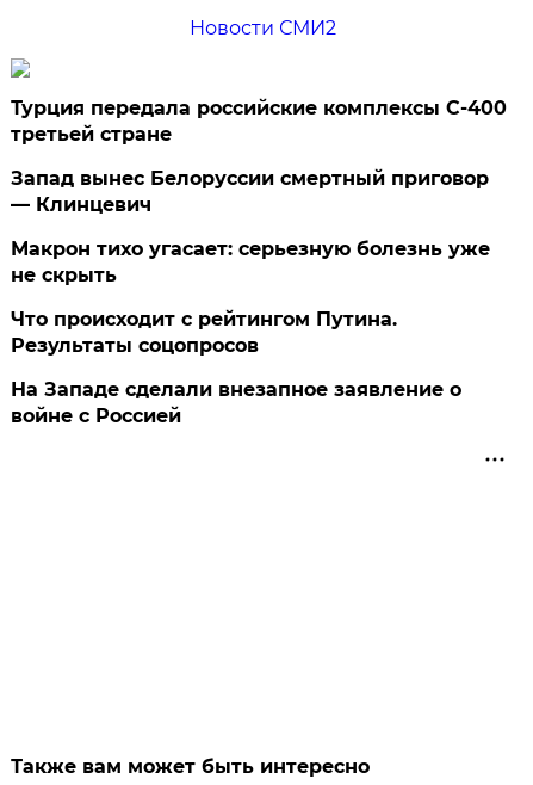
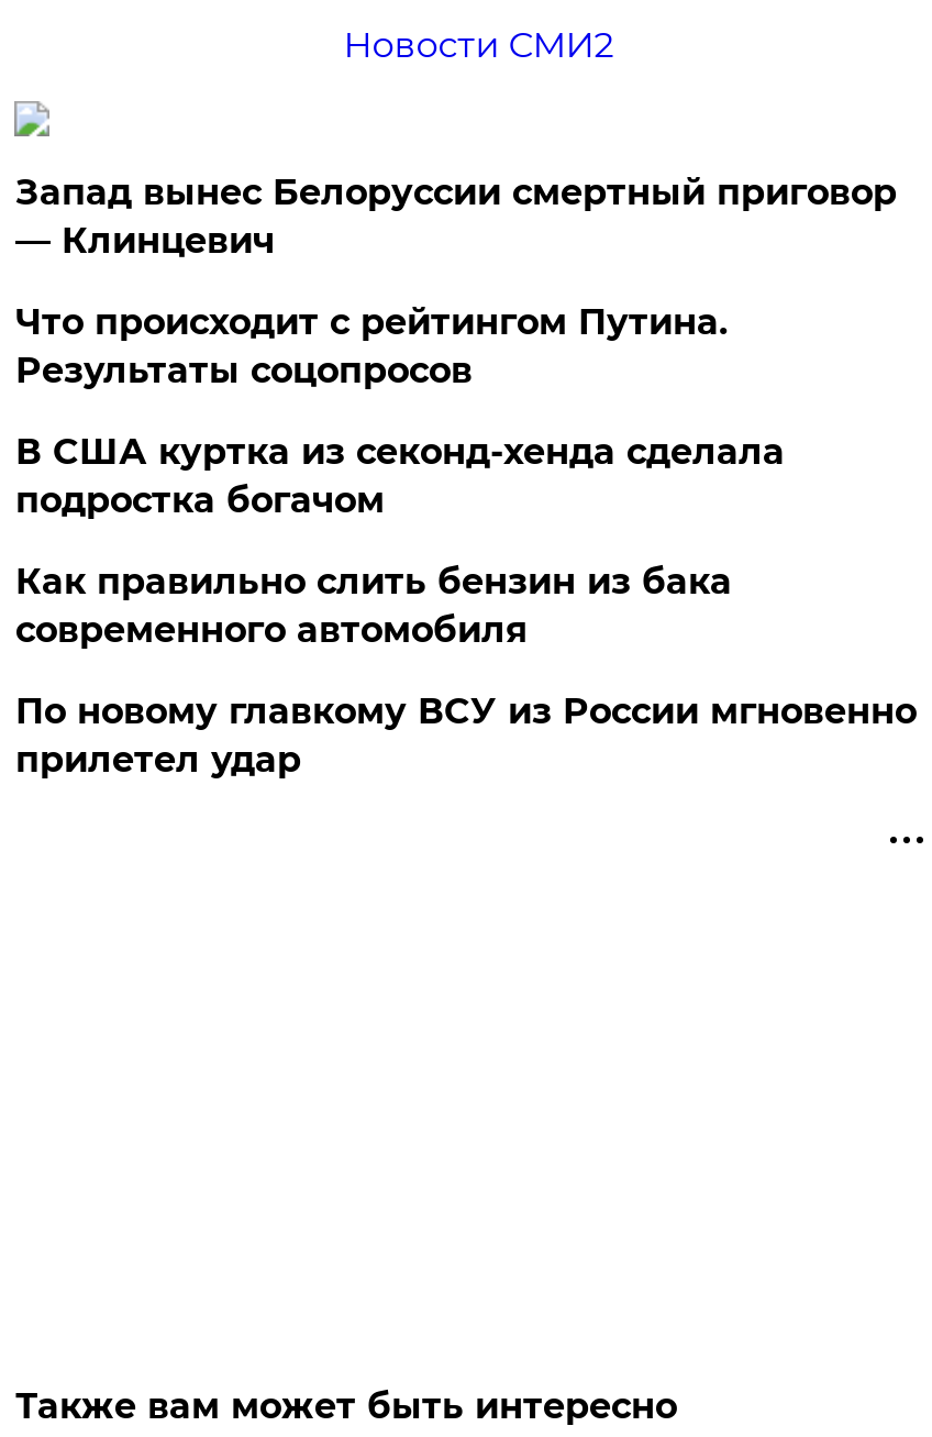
[11,97,507,146] Турция передала российские комплексы С-400 | третьей стране -> none
moved [11,168,489,217] -> [15,172,897,262]: Запад вынес Белоруссии смертный приговор | — Клинцевич
[11,238,491,287] Макрон тихо угасает: серьезную болезнь уже | не скрыть -> none
moved [11,308,398,357] -> [15,301,727,391]: Что происходит с рейтингом Путина. | Результаты соцопросов
[11,379,462,428] На Западе сделали внезапное заявление о | войне с Россией -> [15,431,916,781] В США куртка из секонд-хенда сделала | подростка богачом | Как правильно слить бензин из бака | современного автомобиля | По новому главкому ВСУ из России мгновенно | прилетел удар

